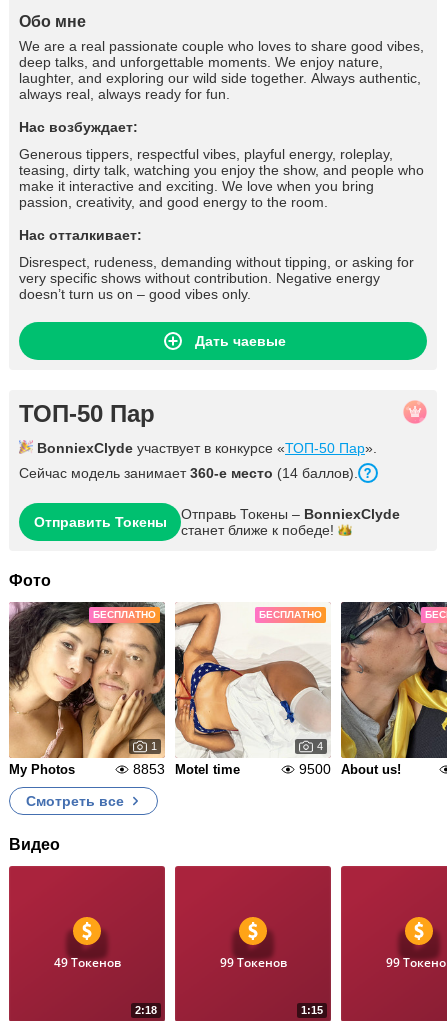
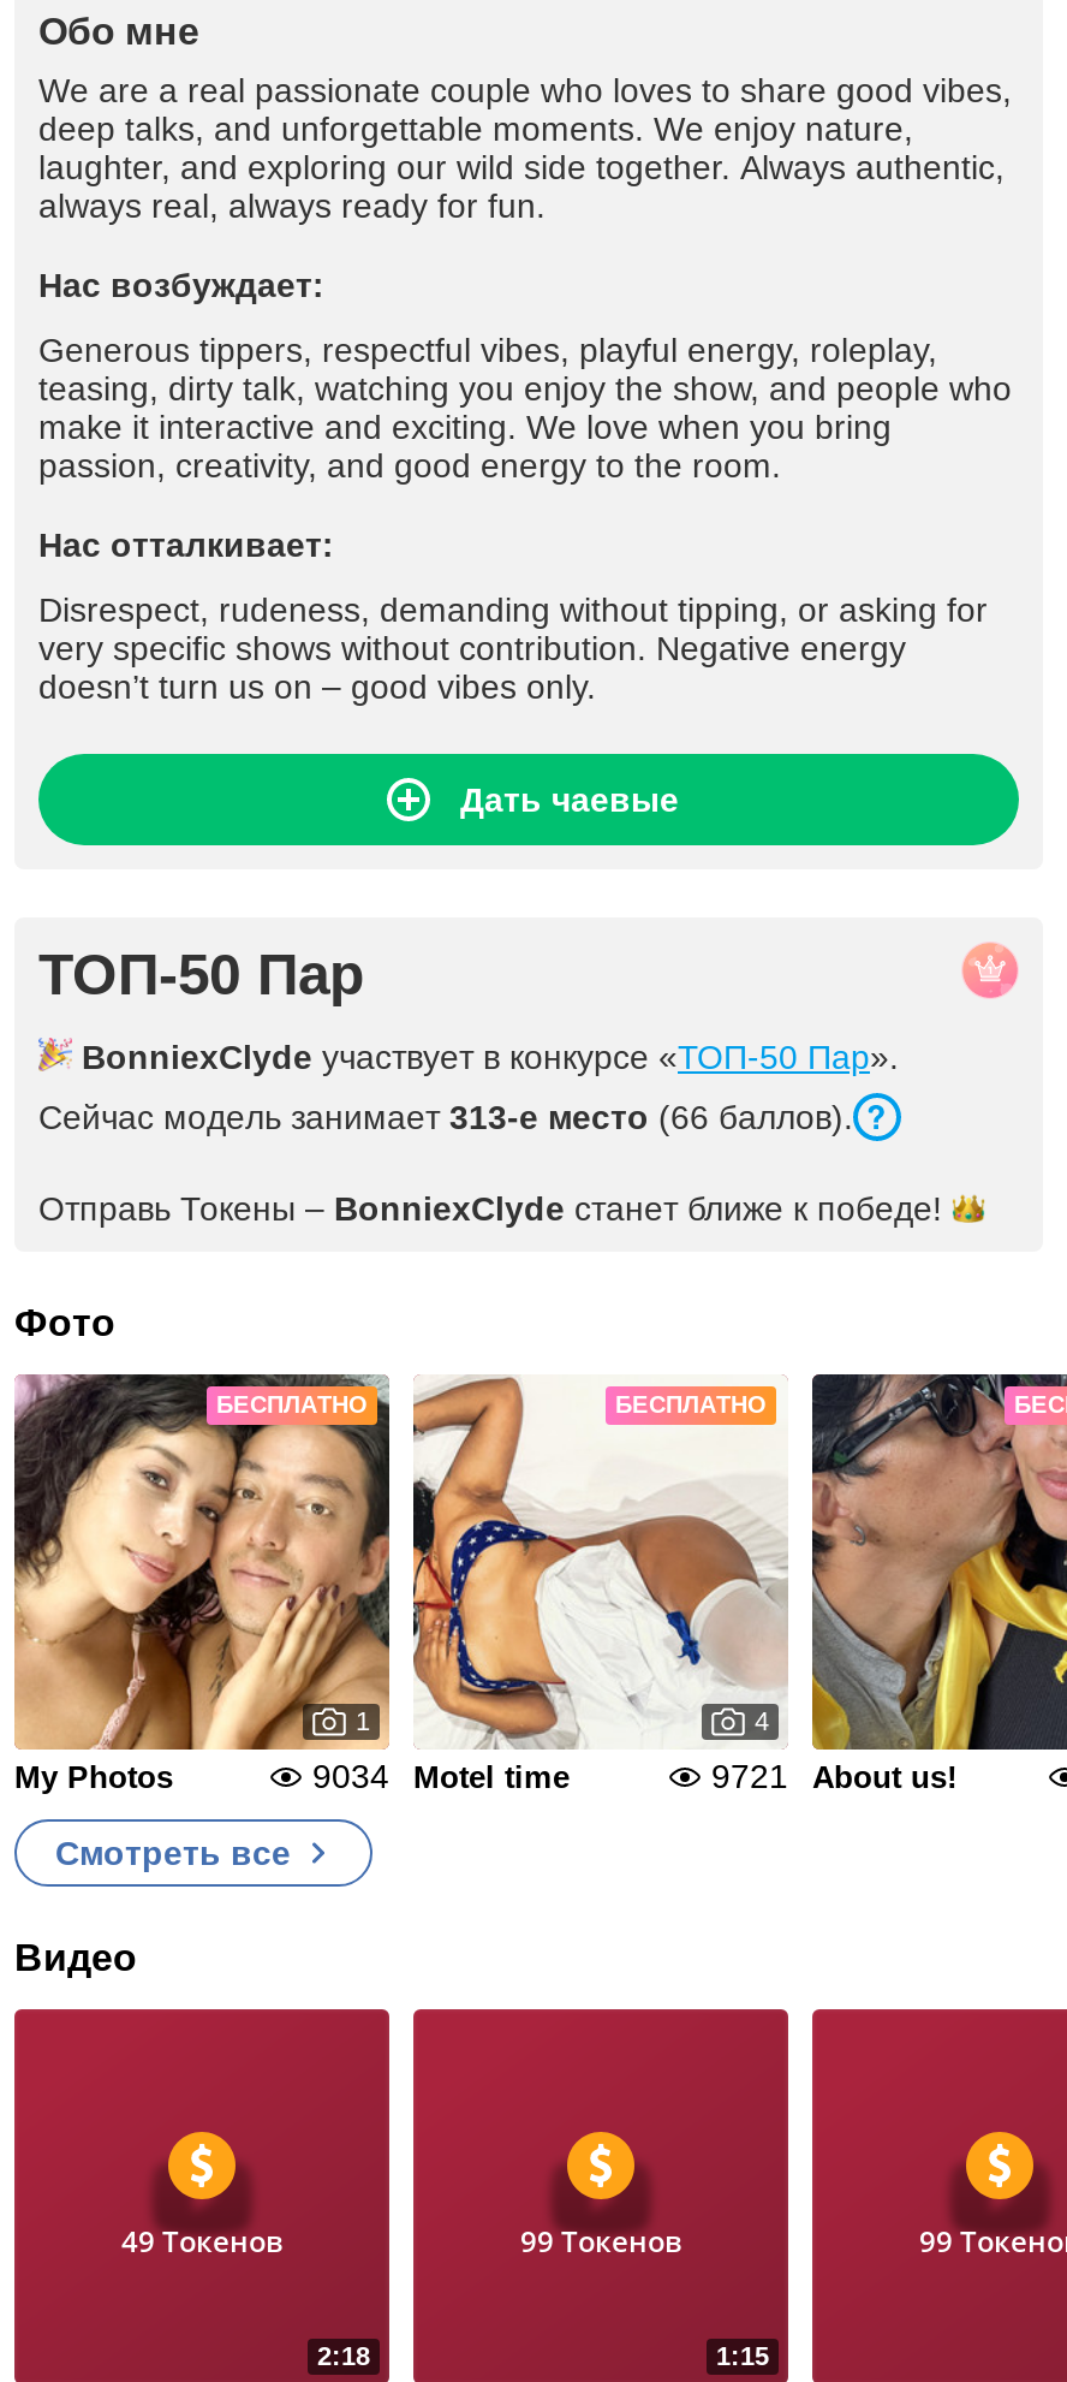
[19,465,358,481] Сейчас модель занимает 360-е место (14 баллов). -> [38,1098,853,1136] Сейчас модель занимает 313-е место (66 баллов).
[33,506,400,538] Отправить Токены | Отправь Токены – BonniexClyde | станет ближе к победе! -> [38,1189,942,1228] Отправь Токены – BonniexClyde станет ближе к победе!
[133,761,240,777] 8853 Motel time -> [312,1757,570,1795] 9034 Motel time
[299,761,401,777] 9500 About us! -> [711,1757,956,1795] 9721 About us!

